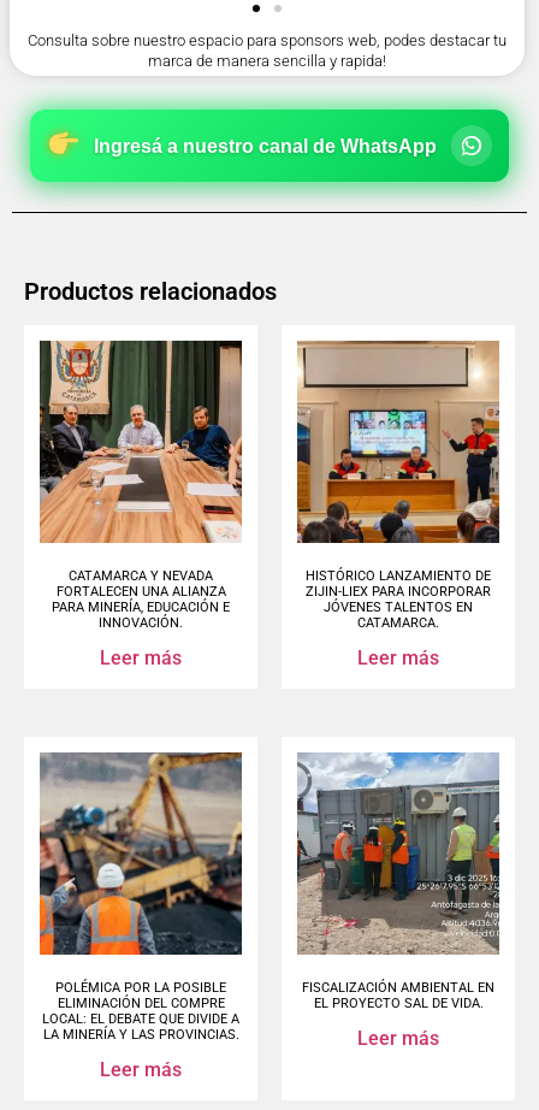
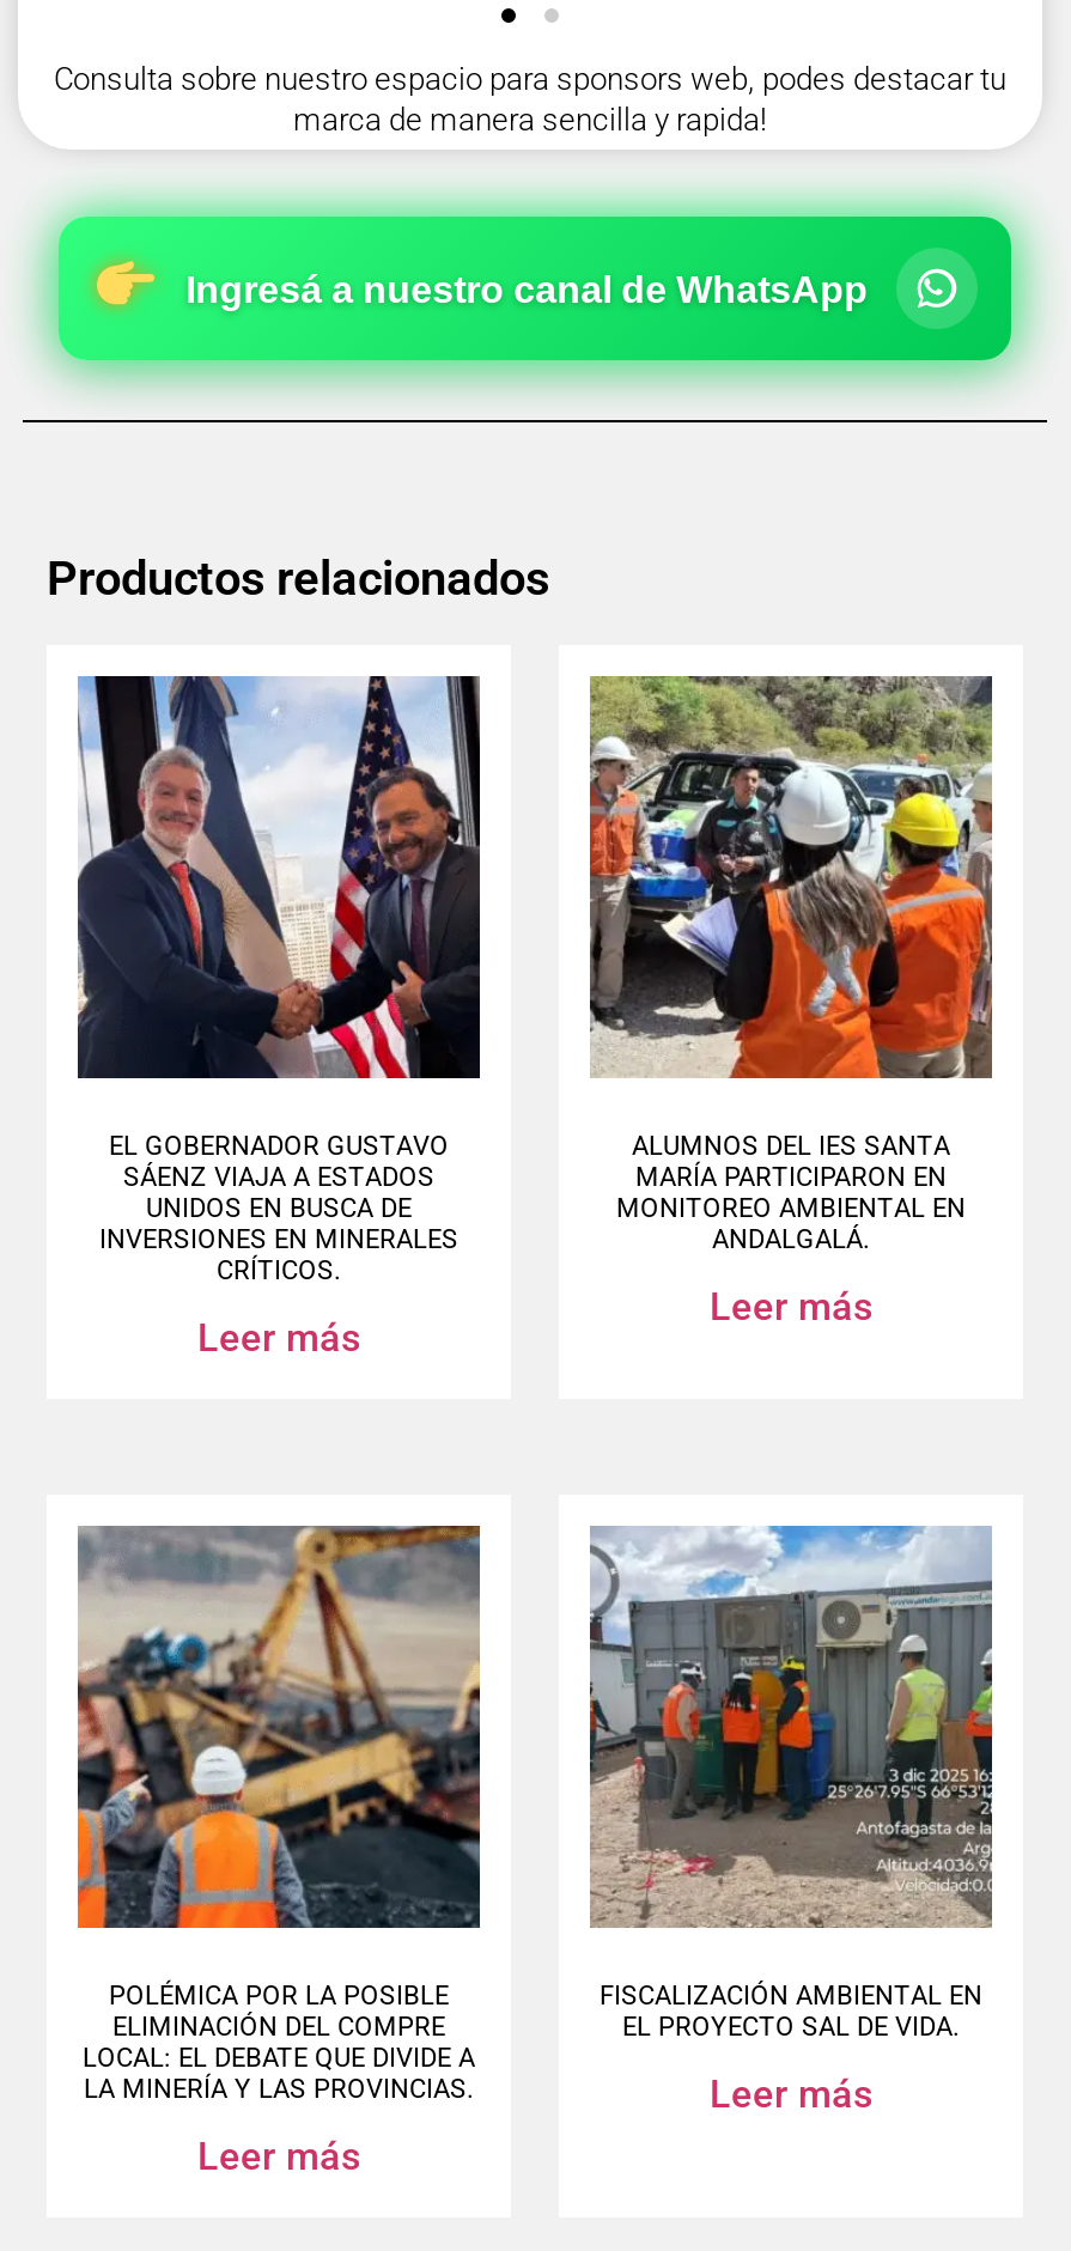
[38,340,243,631] [image] | CATAMARCA Y NEVADA | FORTALECEN UNA ALIANZA | PARA MINERÍA, EDUCACIÓN E | INNOVACIÓN. -> [75,674,482,1285] [image] | EL GOBERNADOR GUSTAVO | SÁENZ VIAJA A ESTADOS | UNIDOS EN BUSCA DE | INVERSIONES EN MINERALES | CRÍTICOS.
[296,341,500,631] [image] | HISTÓRICO LANZAMIENTO DE | ZIJIN-LIEX PARA INCORPORAR | JÓVENES TALENTOS EN | CATAMARCA. -> [588,674,994,1254] [image] | ALUMNOS DEL IES SANTA | MARÍA PARTICIPARON EN | MONITOREO AMBIENTAL EN | ANDALGALÁ.

